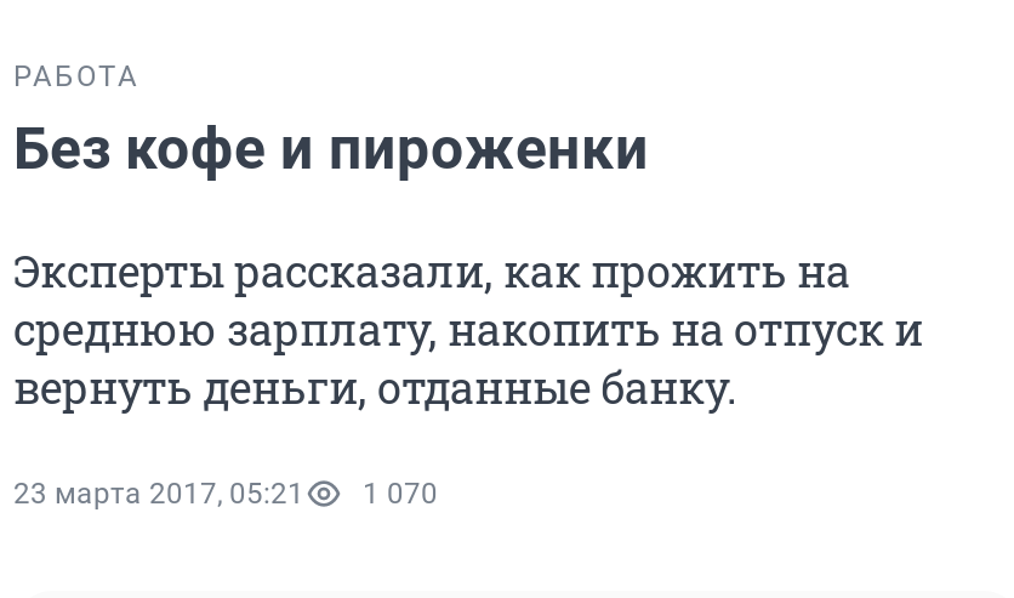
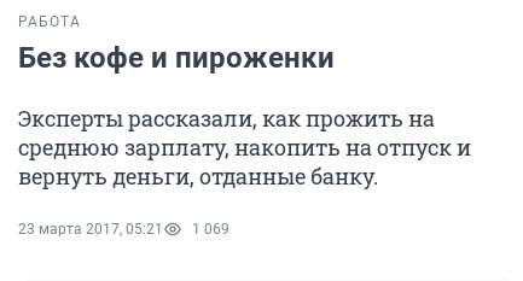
[13,477,438,511] 23 марта 2017, 05:21 1 070 -> [18,221,229,238] 23 марта 2017, 05:21 1 069

